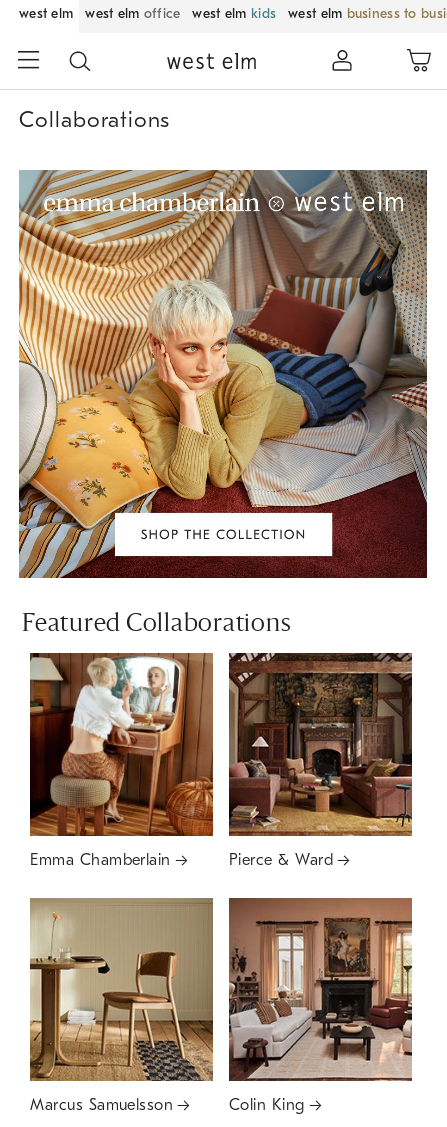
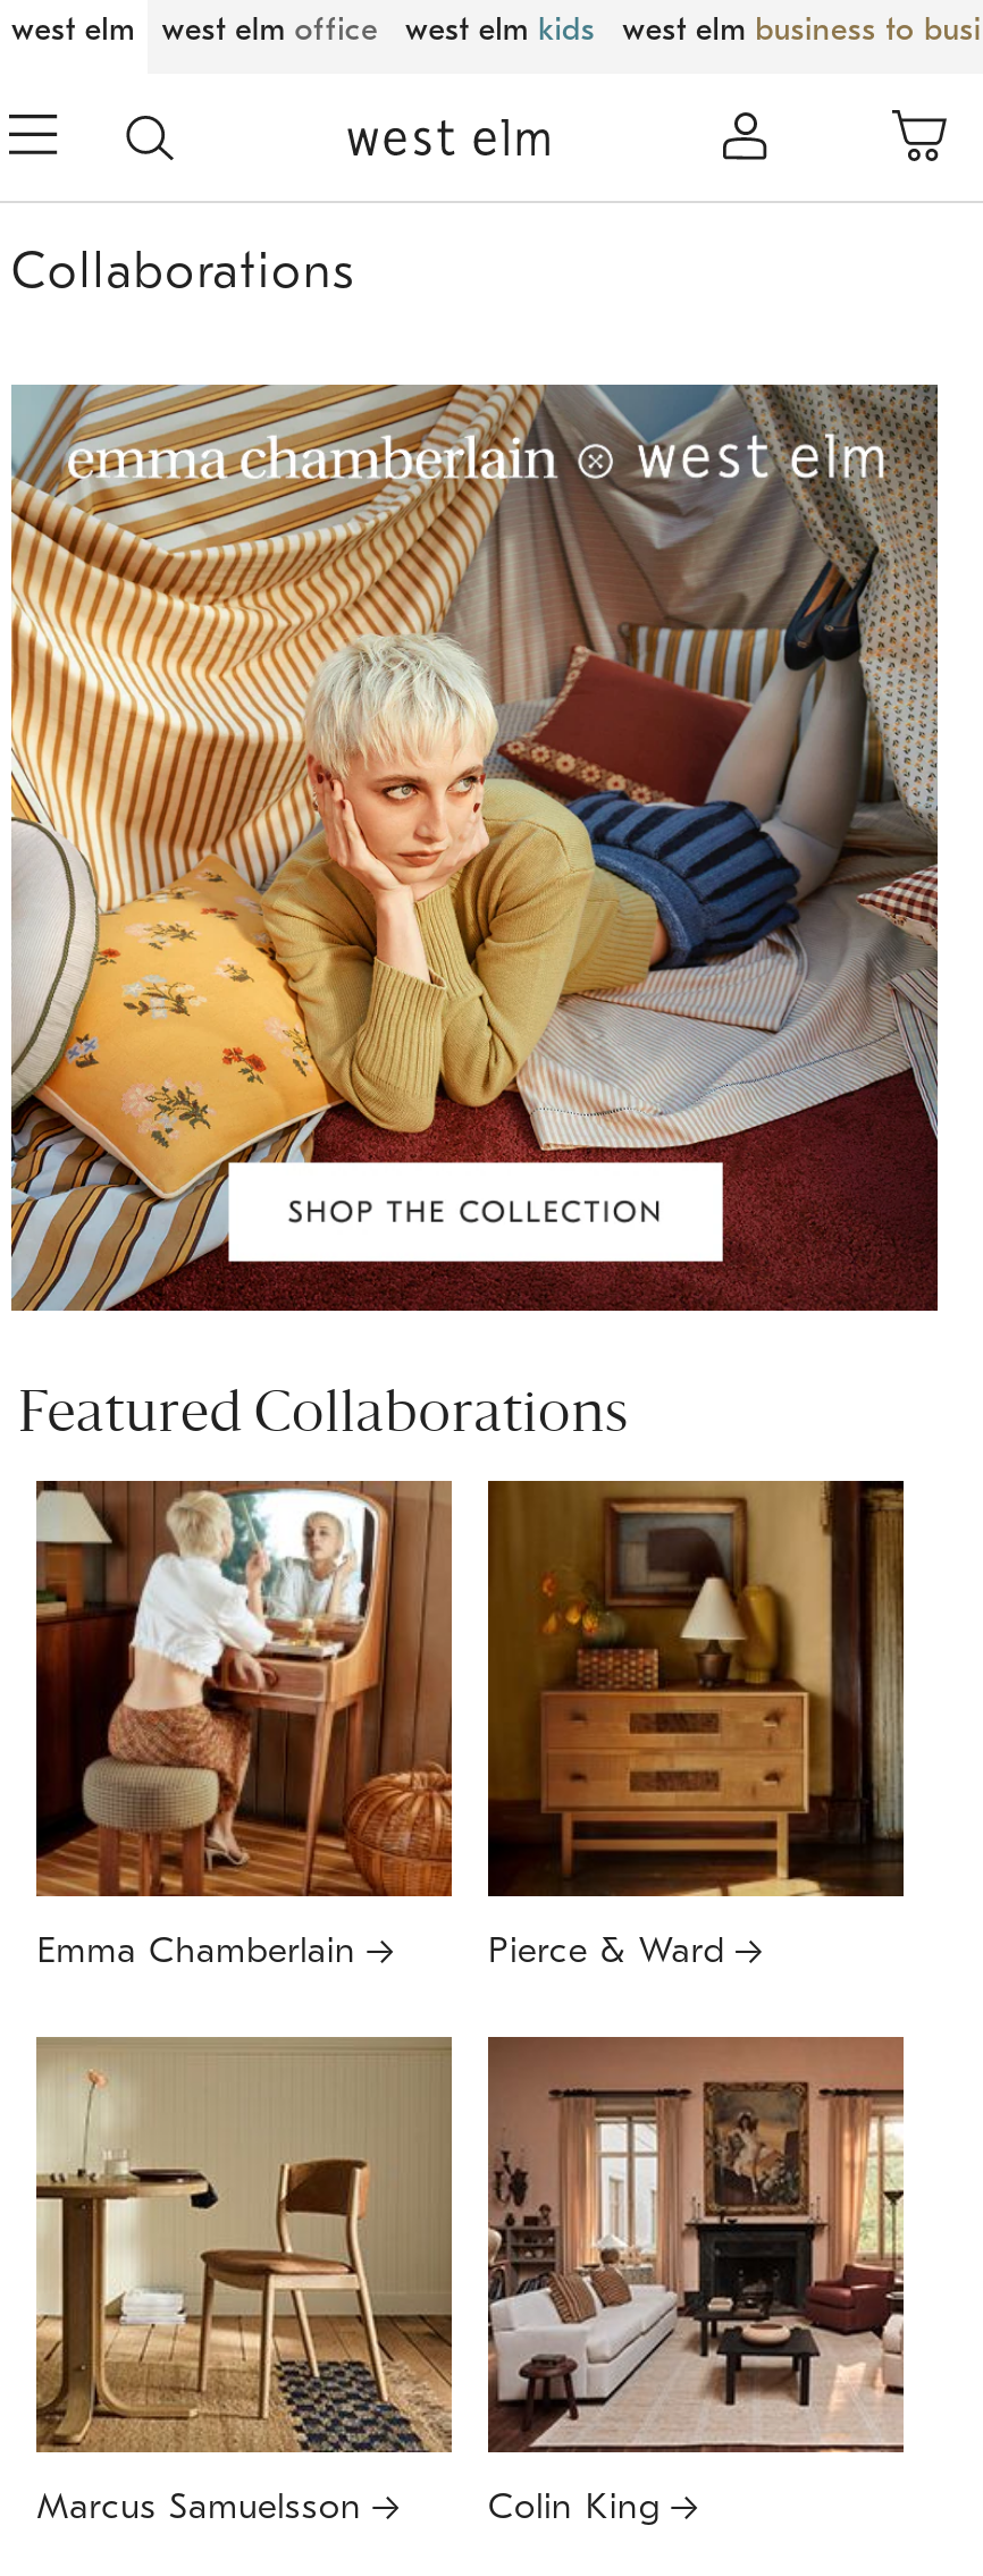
[228,652,413,837] [image] -> [488,1479,906,1899] [image]

